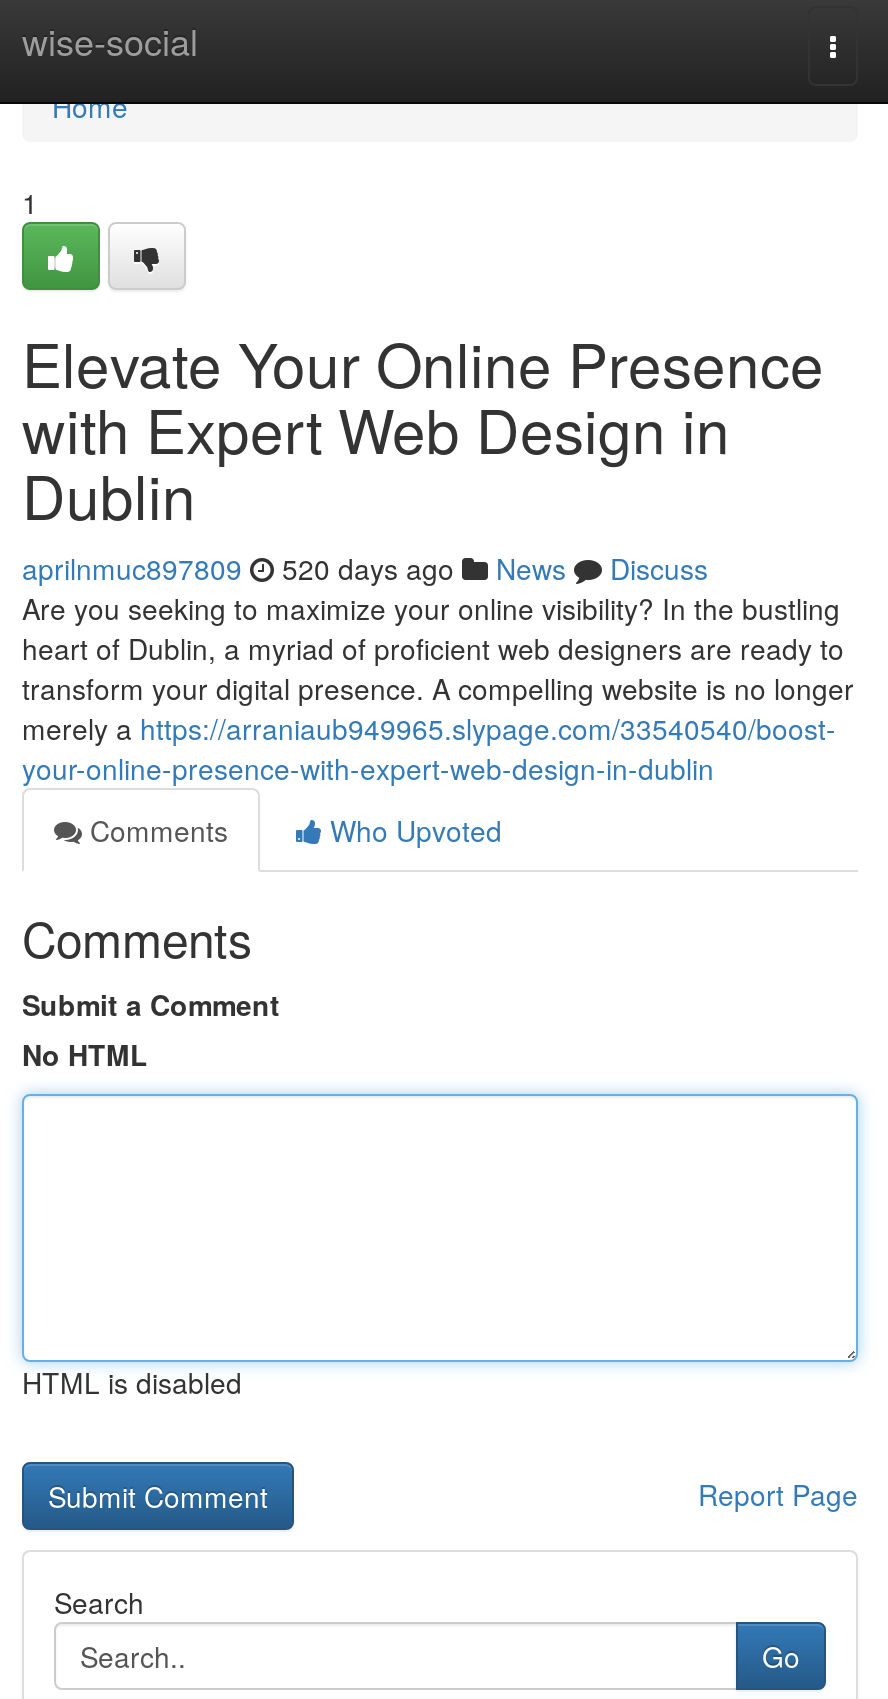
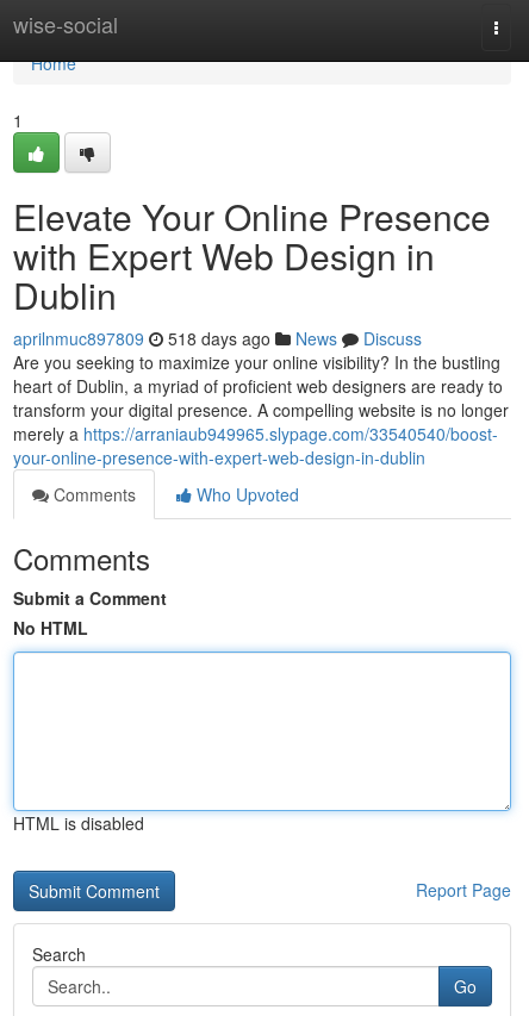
[22,548,708,588] aprilnmuc897809 520 days ago News Discuss -> [13,326,422,350] aprilnmuc897809 518 days ago News Discuss

